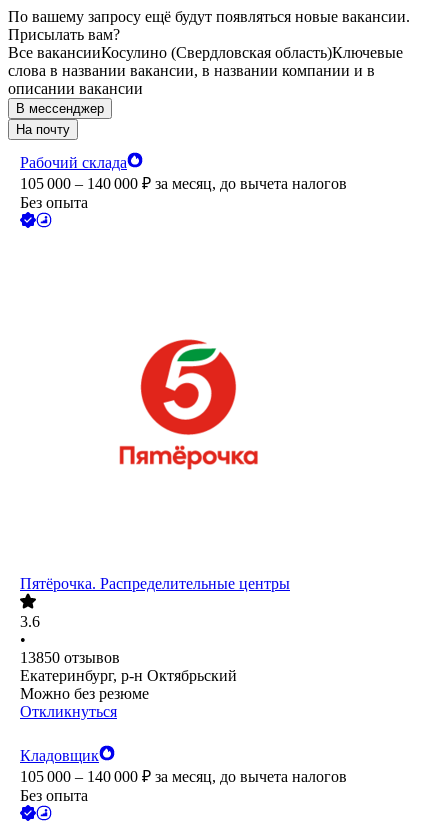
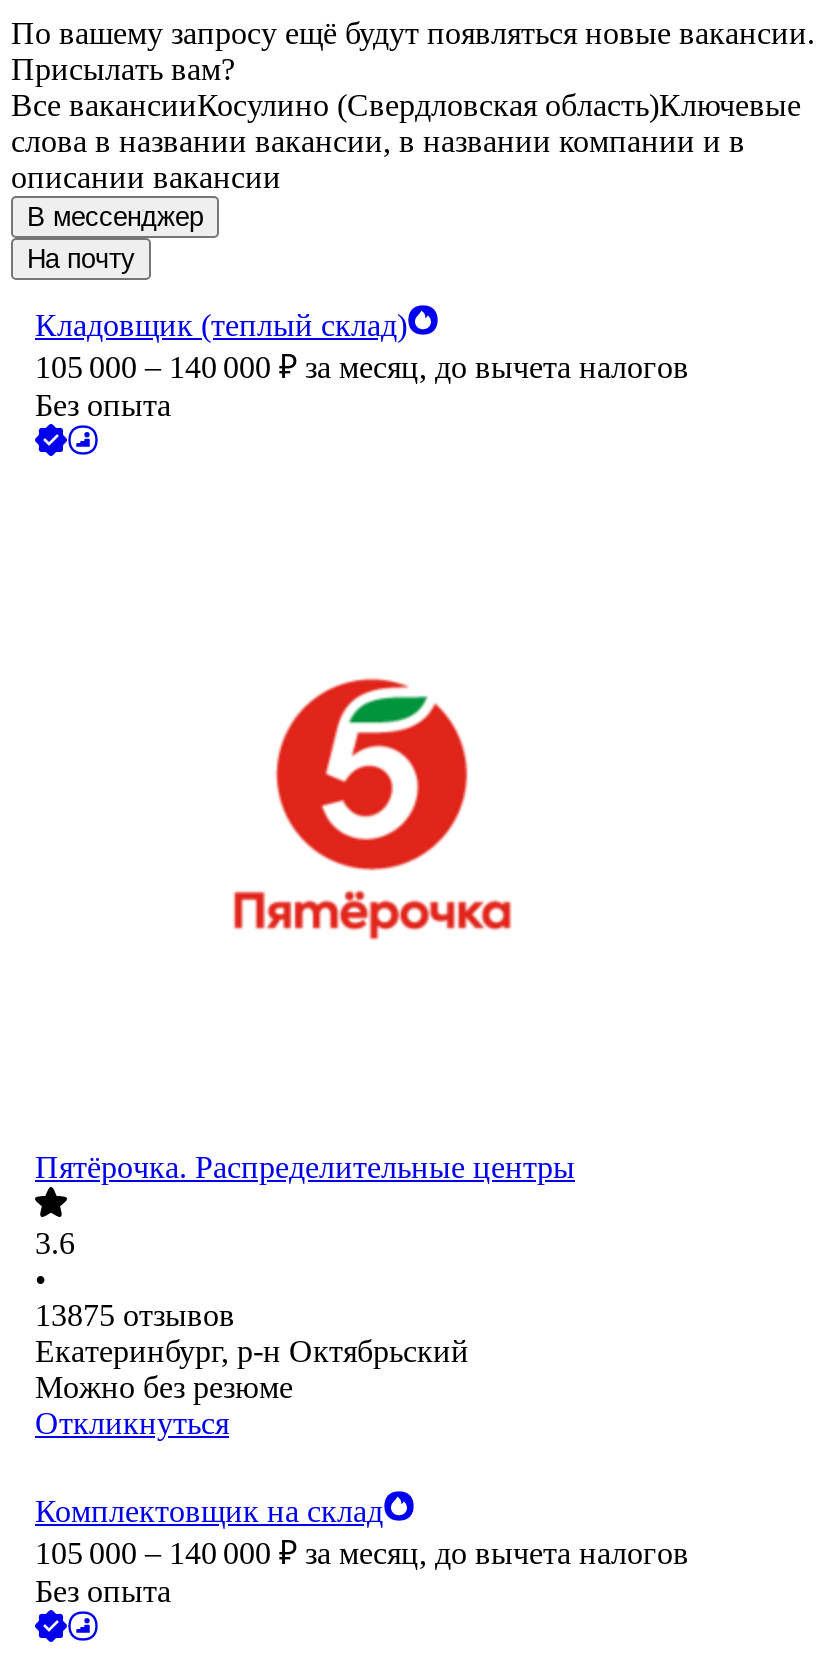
[20,154,127,171] Рабочий склада -> [35,309,407,343] Кладовщик (теплый склад)
[20,649,120,666] 13850 отзывов -> [35,1299,235,1333] 13875 отзывов
[20,747,99,764] Кладовщик -> [35,1495,383,1529] Комплектовщик на склад

